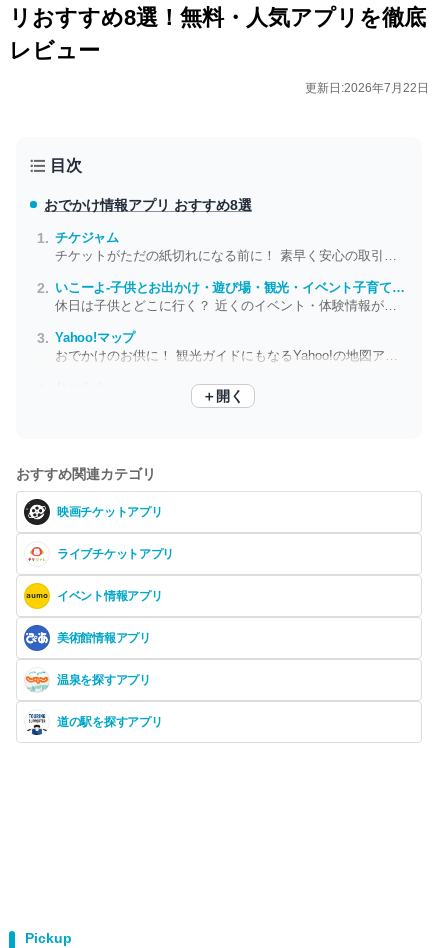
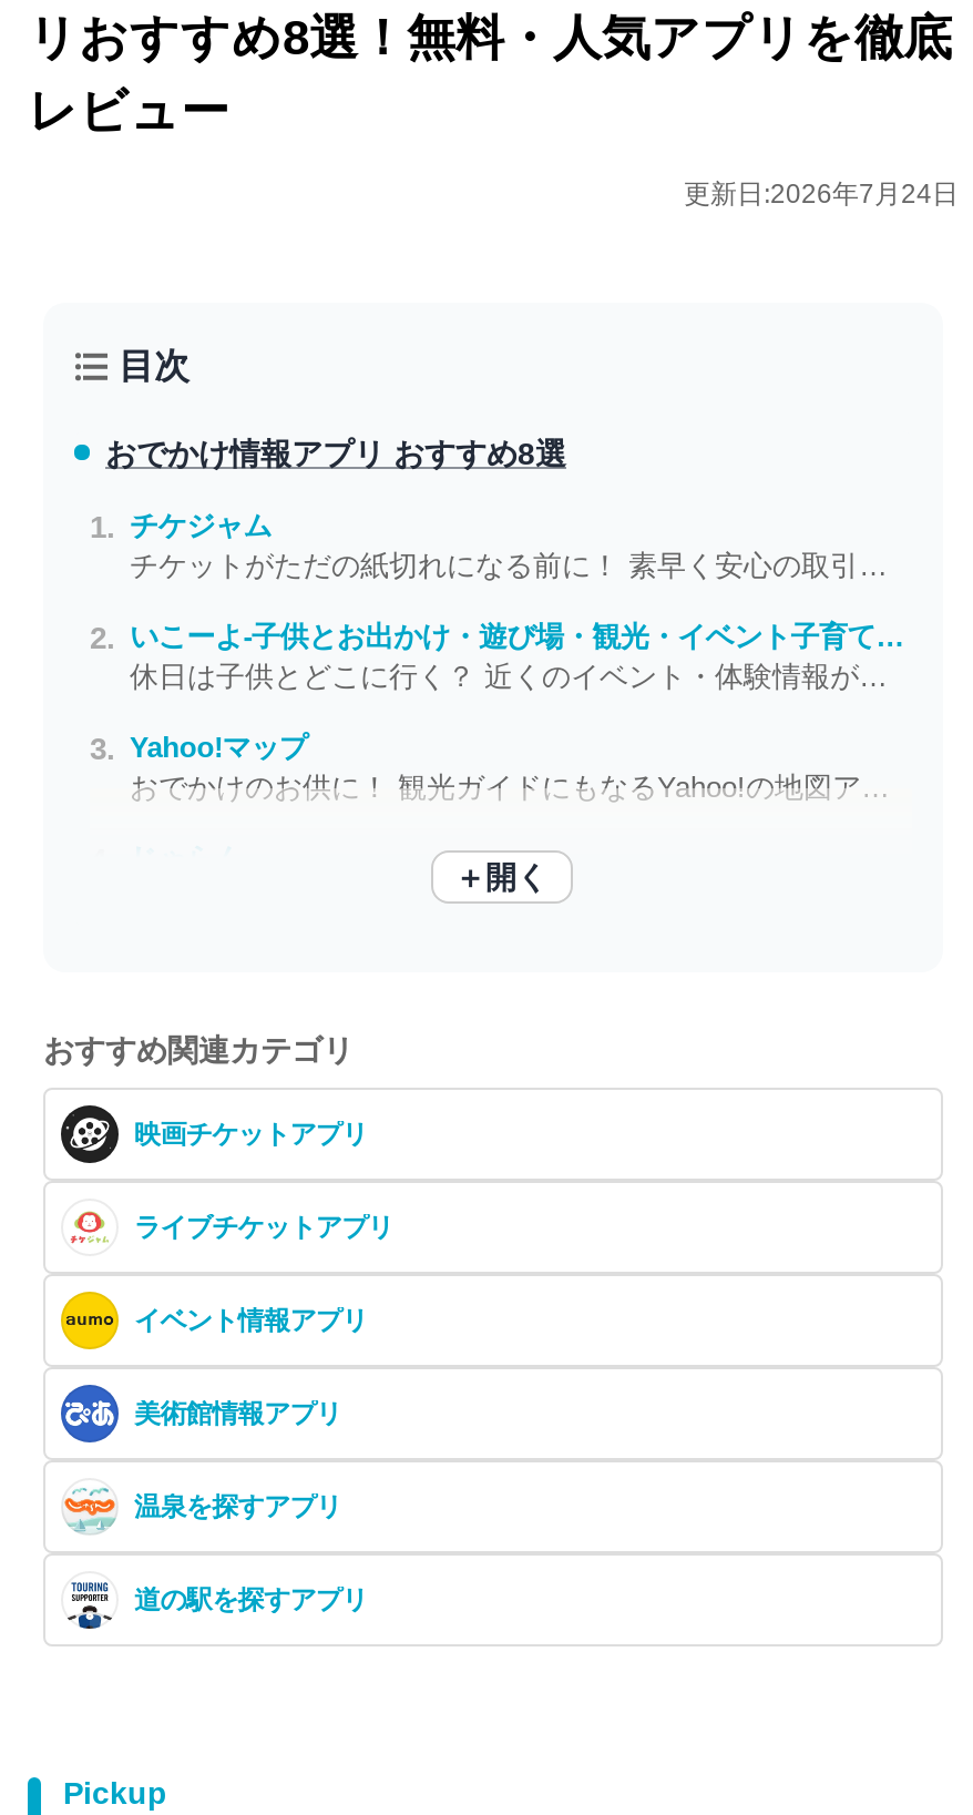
[305,81,429,95] 更新日:2026年7月22日 -> [684,179,959,210] 更新日:2026年7月24日

